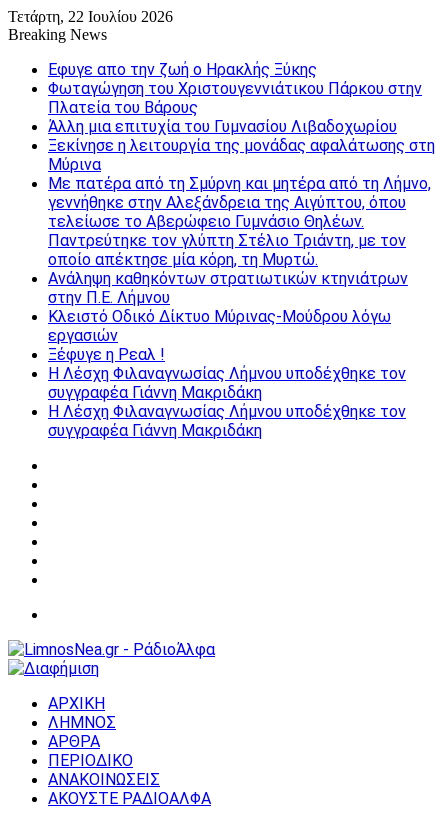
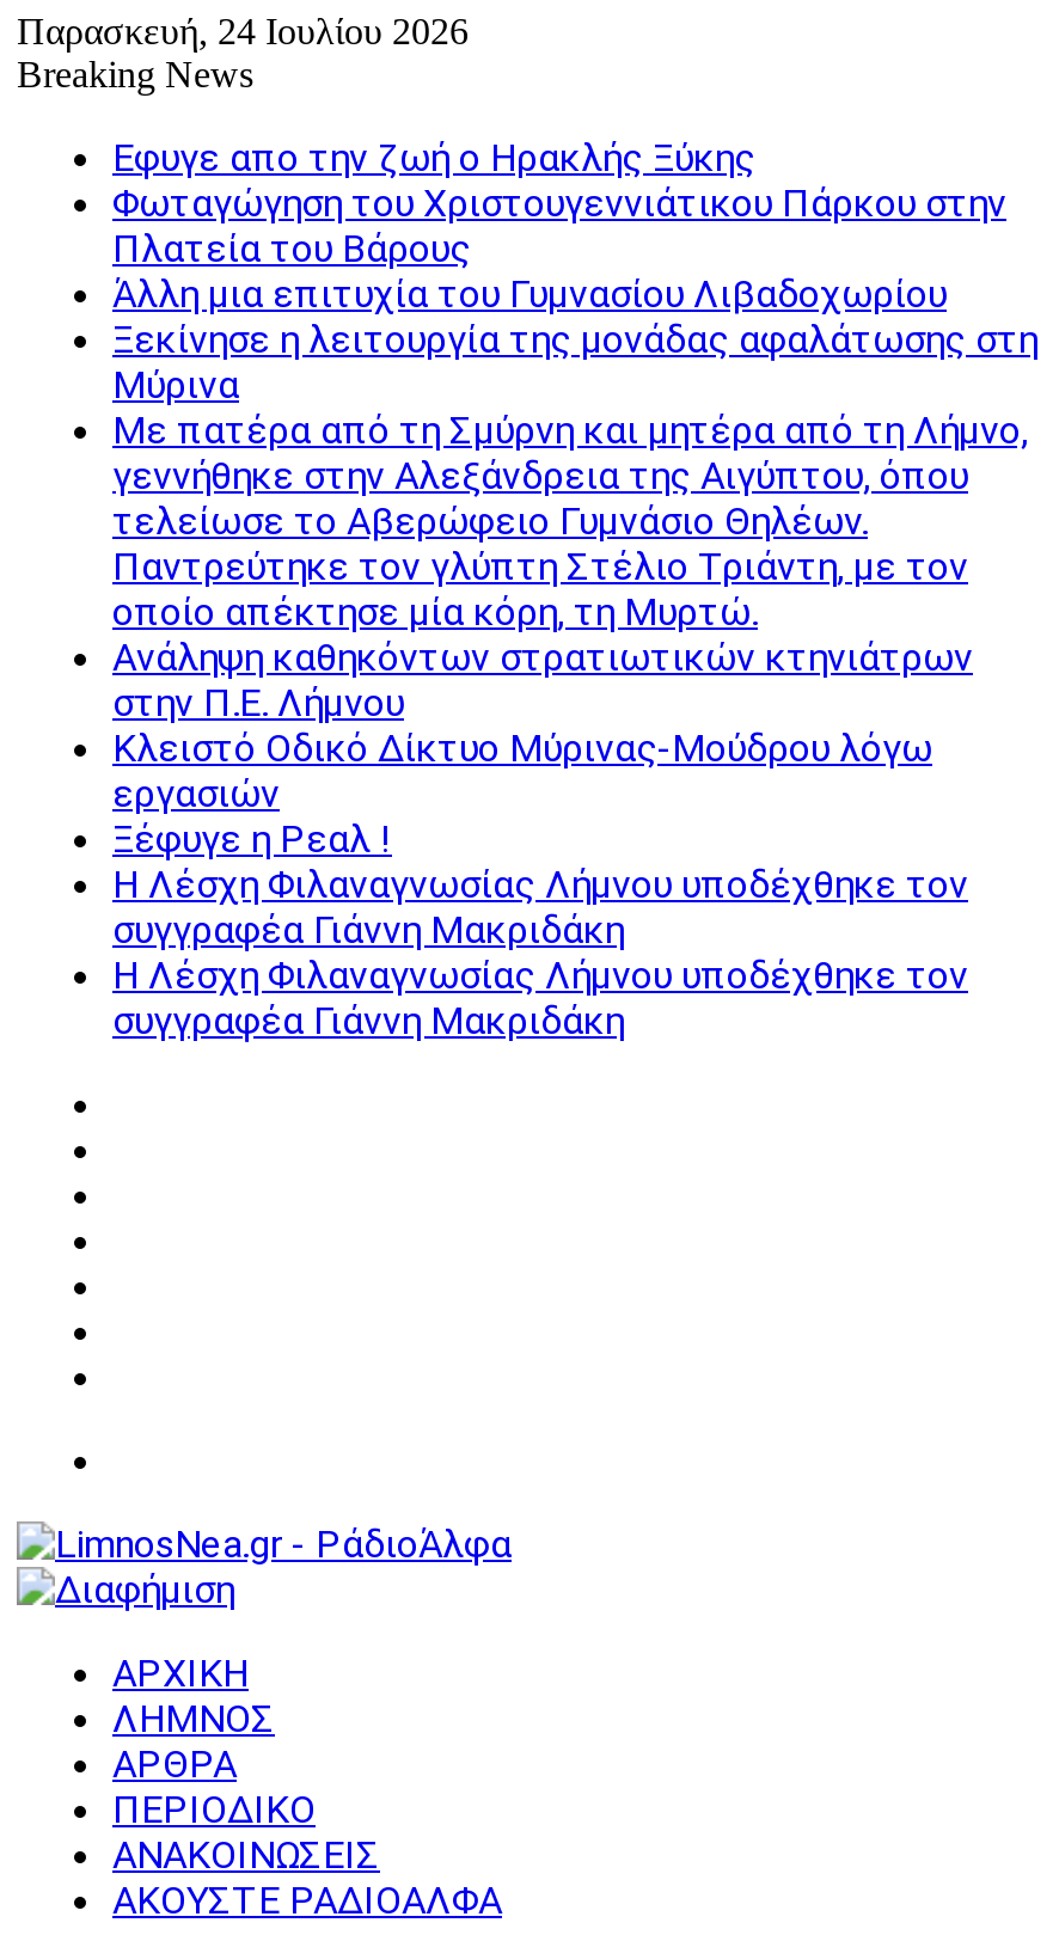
[8,8,173,25] Τετάρτη, 22 Ιουλίου 2026 -> [17,11,469,51] Παρασκευή, 24 Ιουλίου 2026

